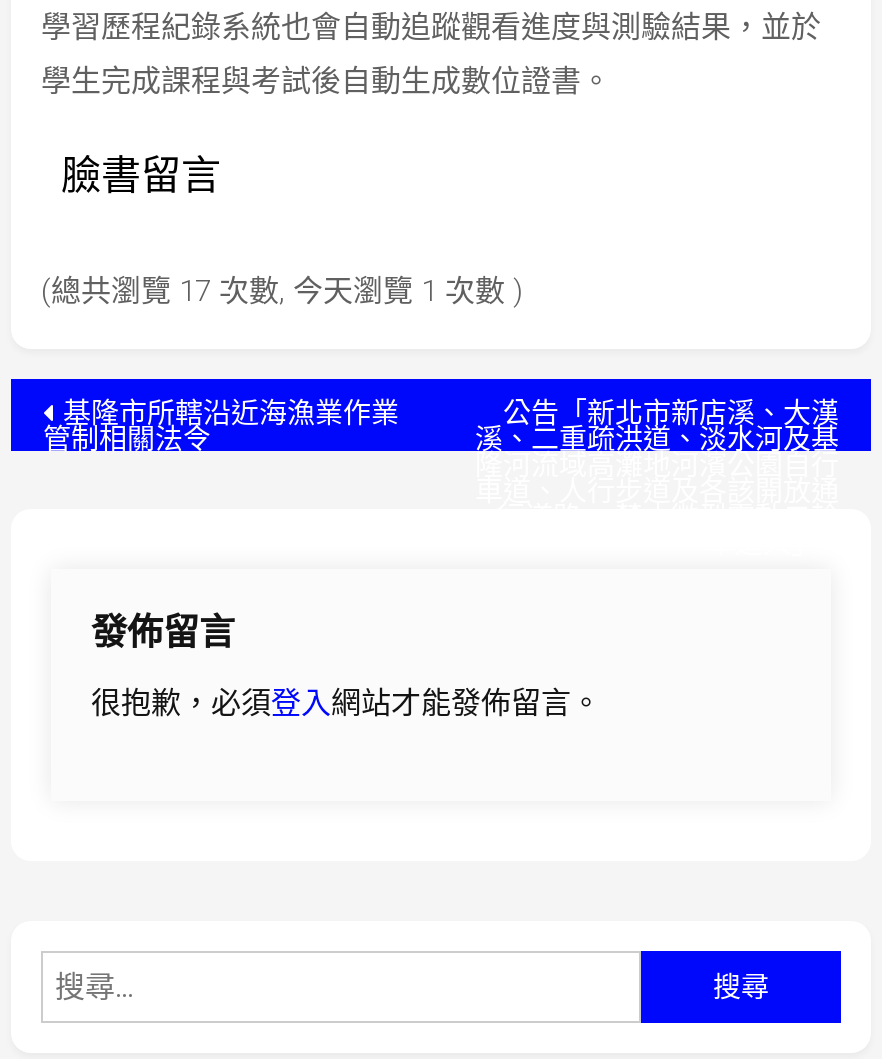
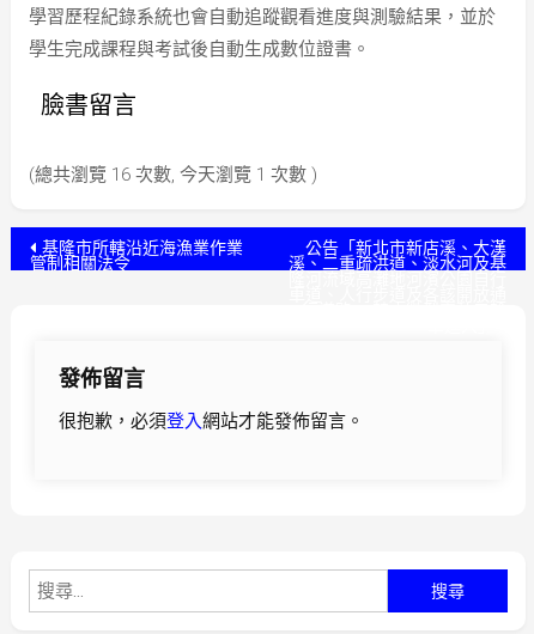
[41,273,523,309] (總共瀏覽 17 次數, 今天瀏覽 1 次數 ) -> [29,164,317,185] (總共瀏覽 16 次數, 今天瀏覽 1 次數 )

